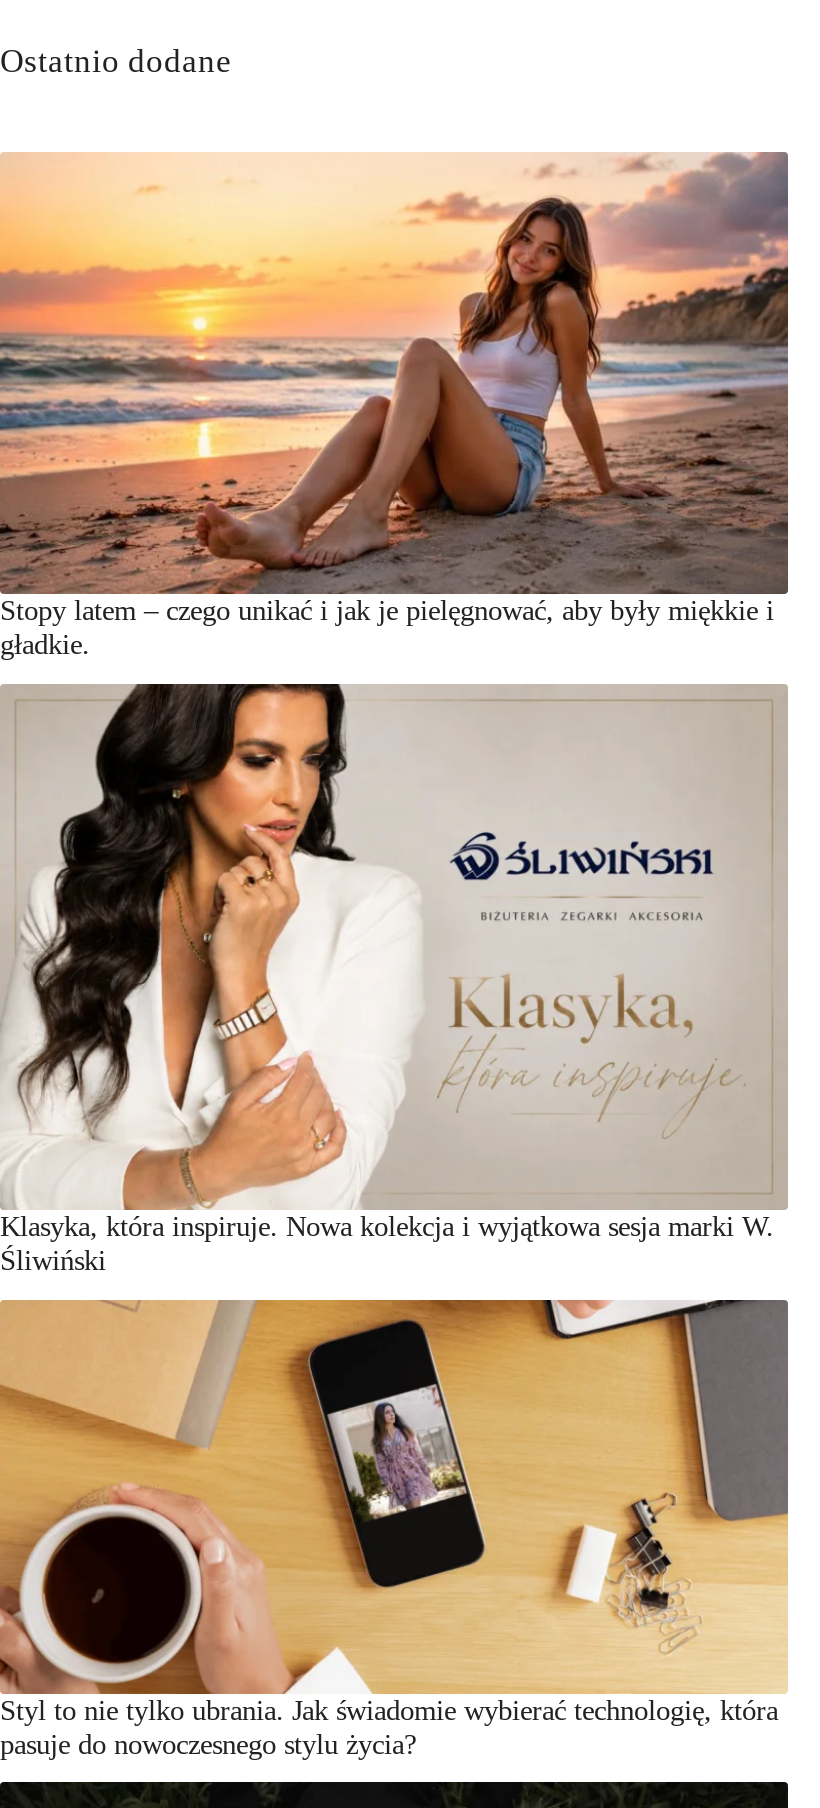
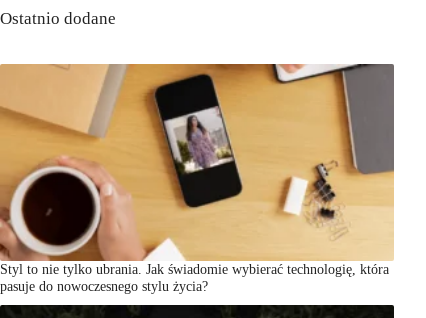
[0,152,790,661] [image] | Stopy latem – czego unikać i jak je pielęgnować, aby były miękkie i | gładkie. -> none
[0,682,788,1276] [image] | Klasyka, która inspiruje. Nowa kolekcja i wyjątkowa sesja marki W. | Śliwiński -> none

